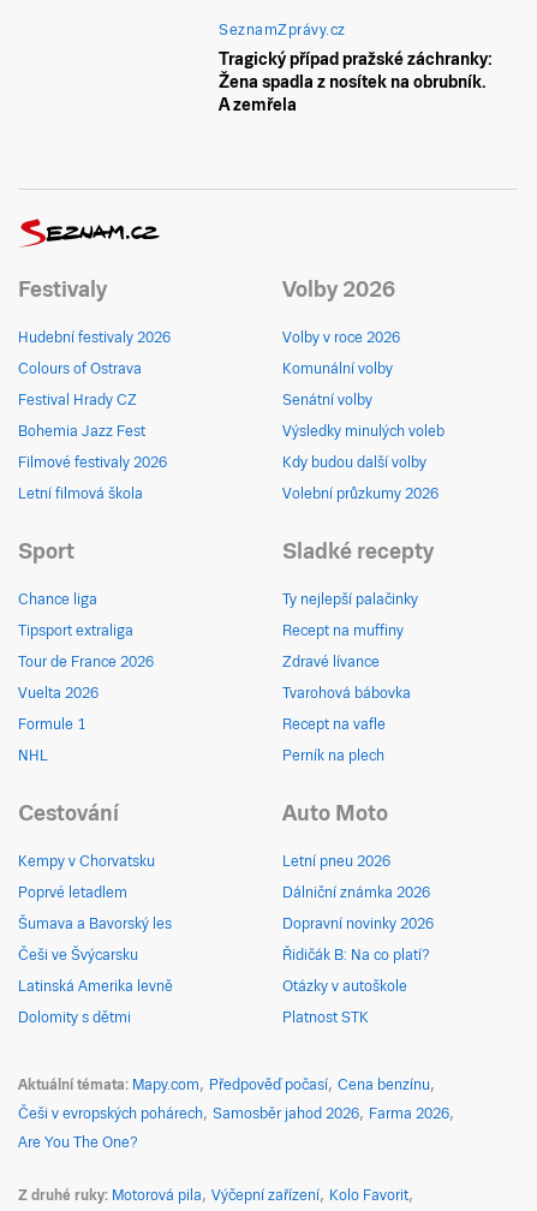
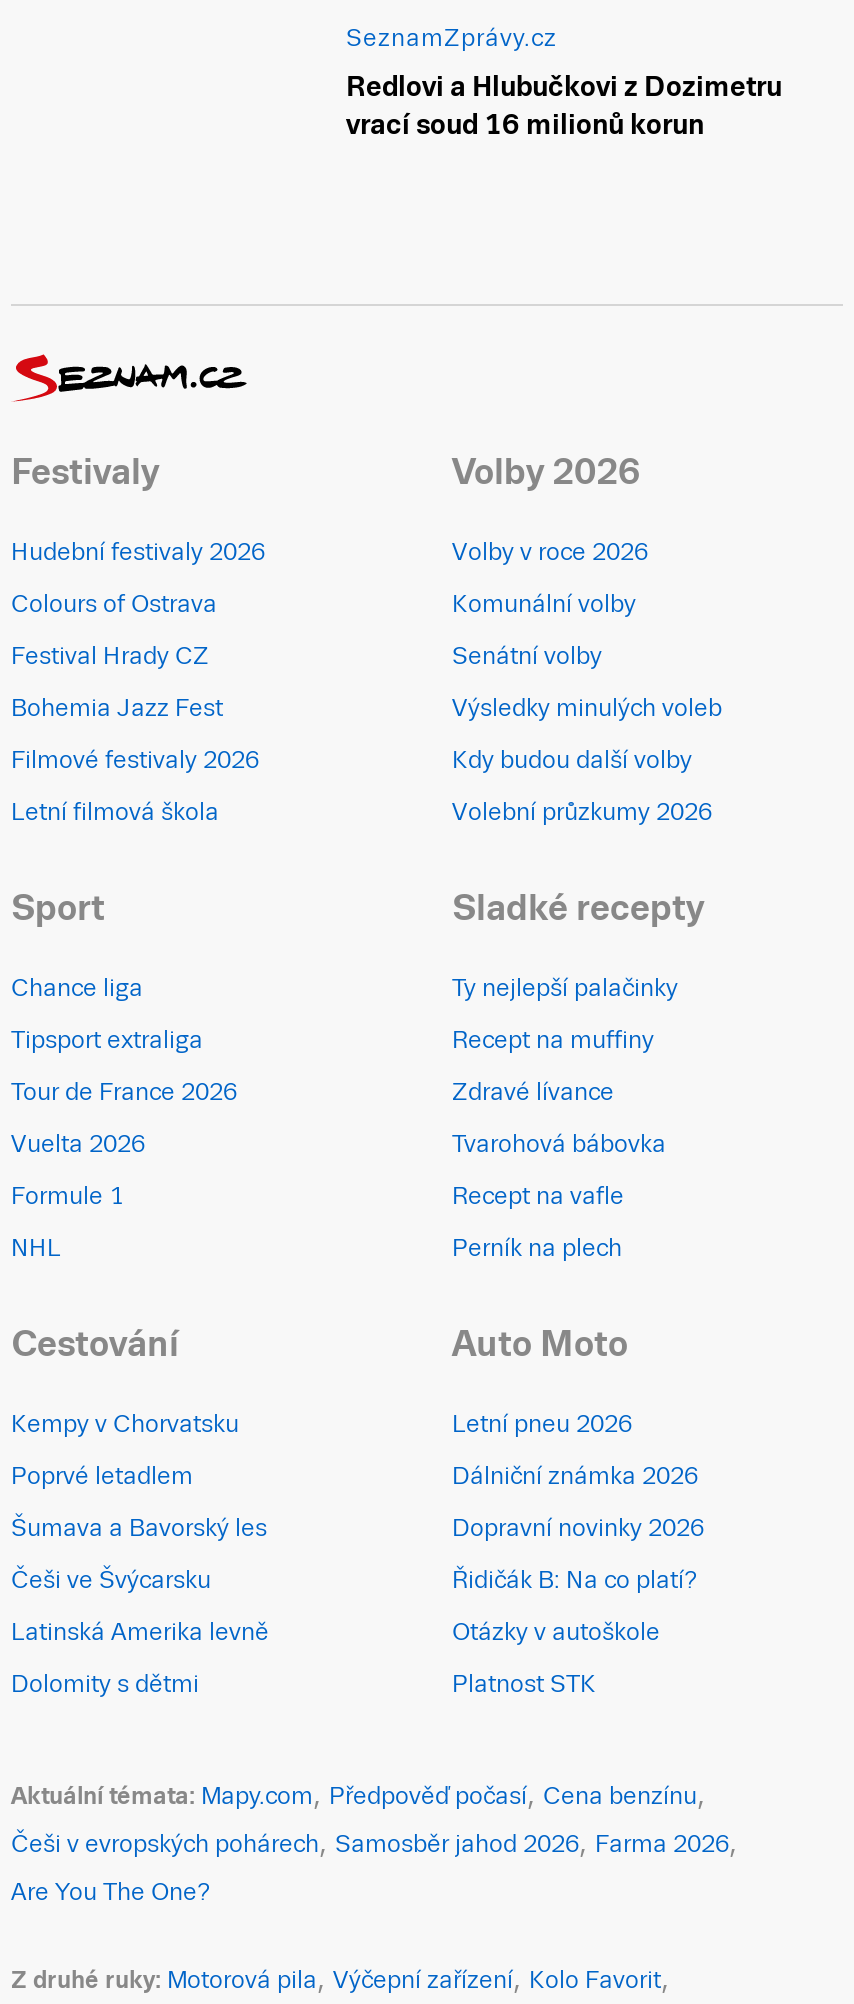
[219,49,493,114] Tragický případ pražské záchranky: | Žena spadla z nosítek na obrubník. | A zemřela -> [346,71,782,141] Redlovi a Hlubučkovi z Dozimetru | vrací soud 16 milionů korun

